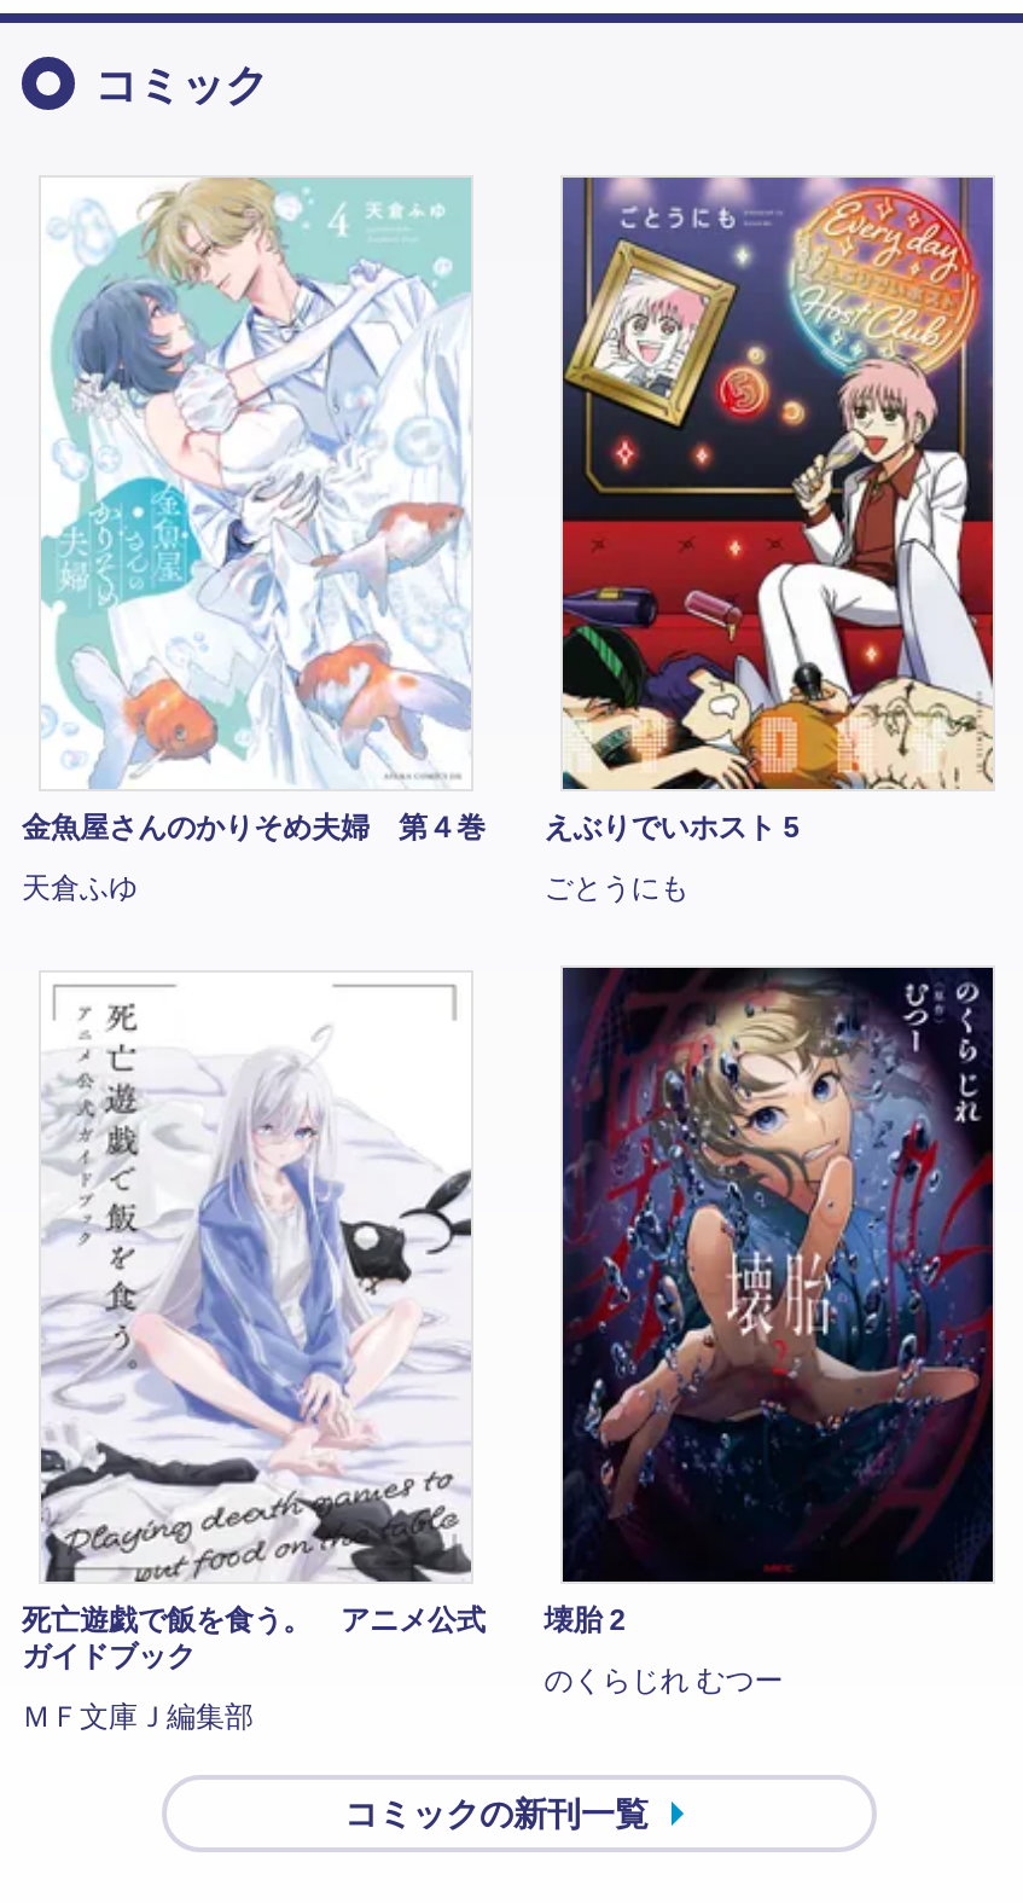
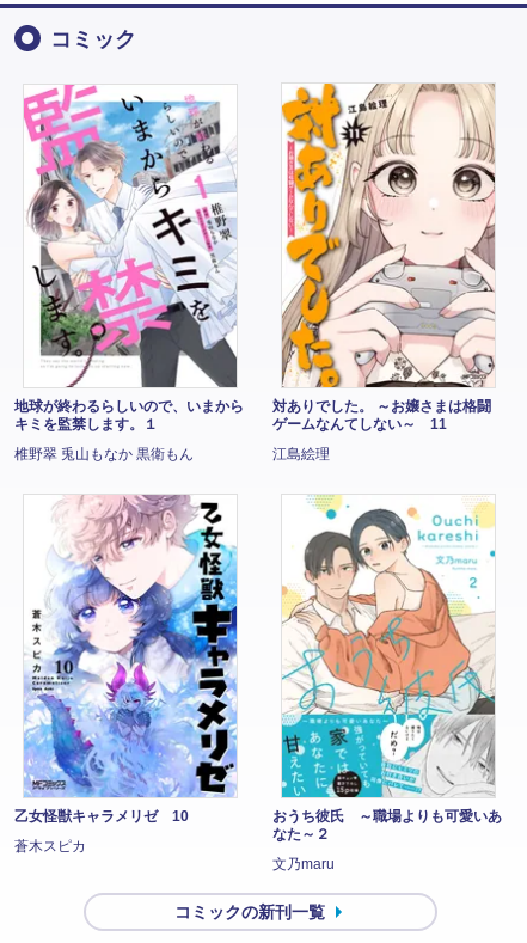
[22,175,486,844] [image] | 金魚屋さんのかりそめ夫婦 第４巻 -> [14,84,244,432] [image] | 地球が終わるらしいので、いまから | キミを監禁します。１
[544,175,995,844] [image] | えぶりでいホスト 5 -> [273,82,495,432] [image] | 対ありでした。 ～お嬢さまは格闘 | ゲームなんてしない～ 11
[22,870,138,904] 天倉ふゆ -> [14,445,194,462] 椎野翠 兎山もなか 黒衛もん
[544,870,689,904] ごとうにも -> [273,445,330,462] 江島絵理
[544,965,995,1636] [image] | 壊胎 2 -> [273,494,502,842] [image] | おうち彼氏 ～職場よりも可愛いあ | なた～２
[22,985,486,1672] [image] | 死亡遊戯で飯を食う。 アニメ公式 | ガイドブック -> [14,494,238,824] [image] | 乙女怪獣キャラメリゼ 10
[544,1663,783,1697] のくらじれ むつー -> [273,855,335,872] 文乃maru
[22,1699,254,1733] ＭＦ文庫Ｊ編集部 -> [14,837,86,854] 蒼木スピカ

